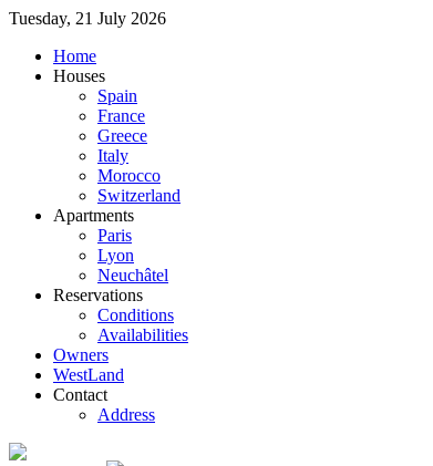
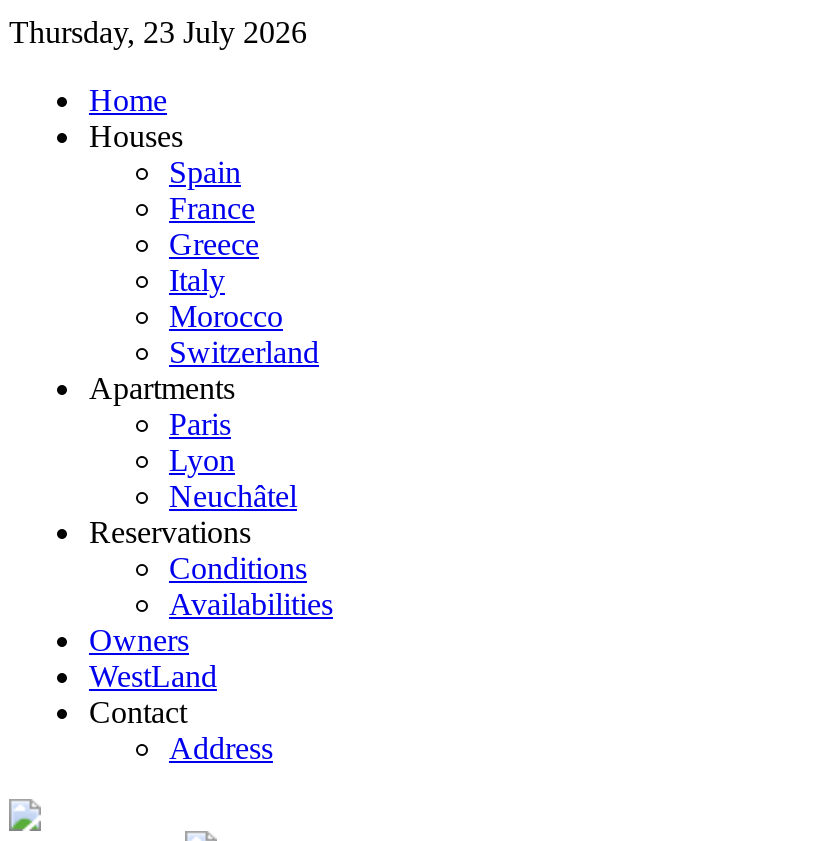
[9,9,166,28] Tuesday, 21 July 2026 -> [9,15,307,49] Thursday, 23 July 2026

